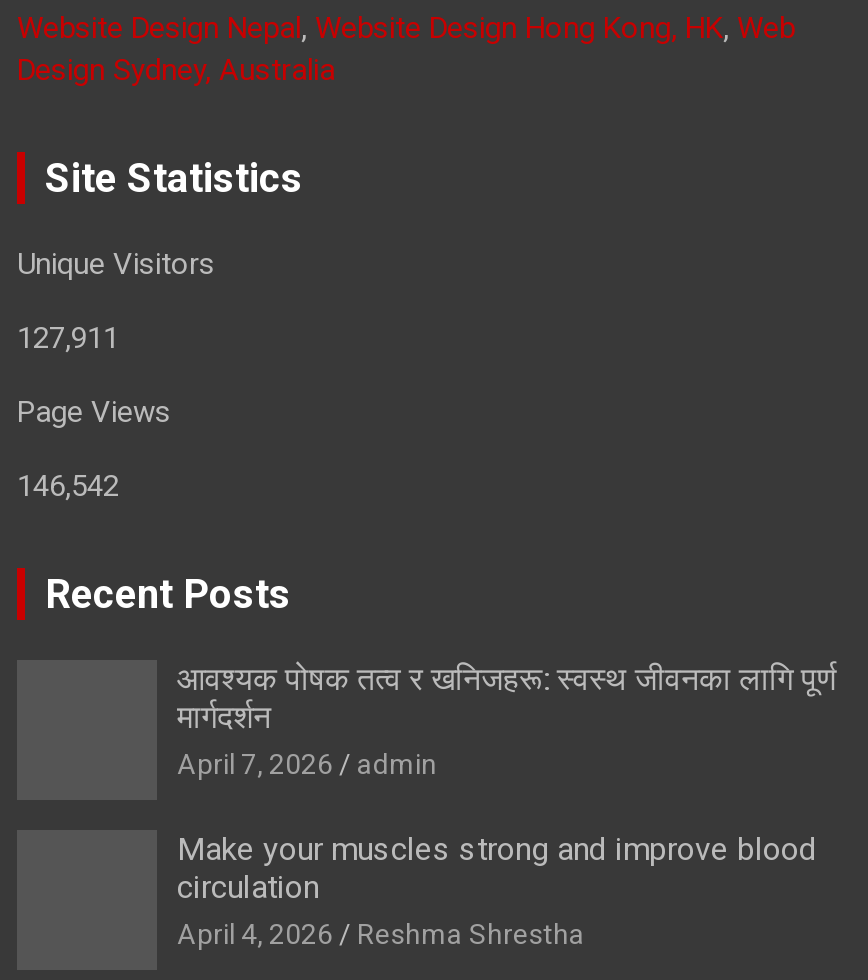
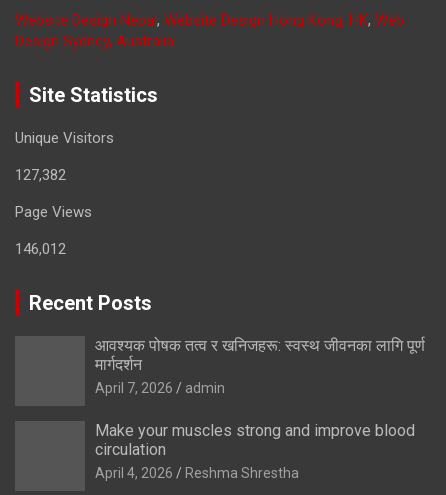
[17,320,119,356] 127,911 -> [15,166,66,184] 127,382
[17,468,119,504] 146,542 -> [15,240,66,258] 146,012

